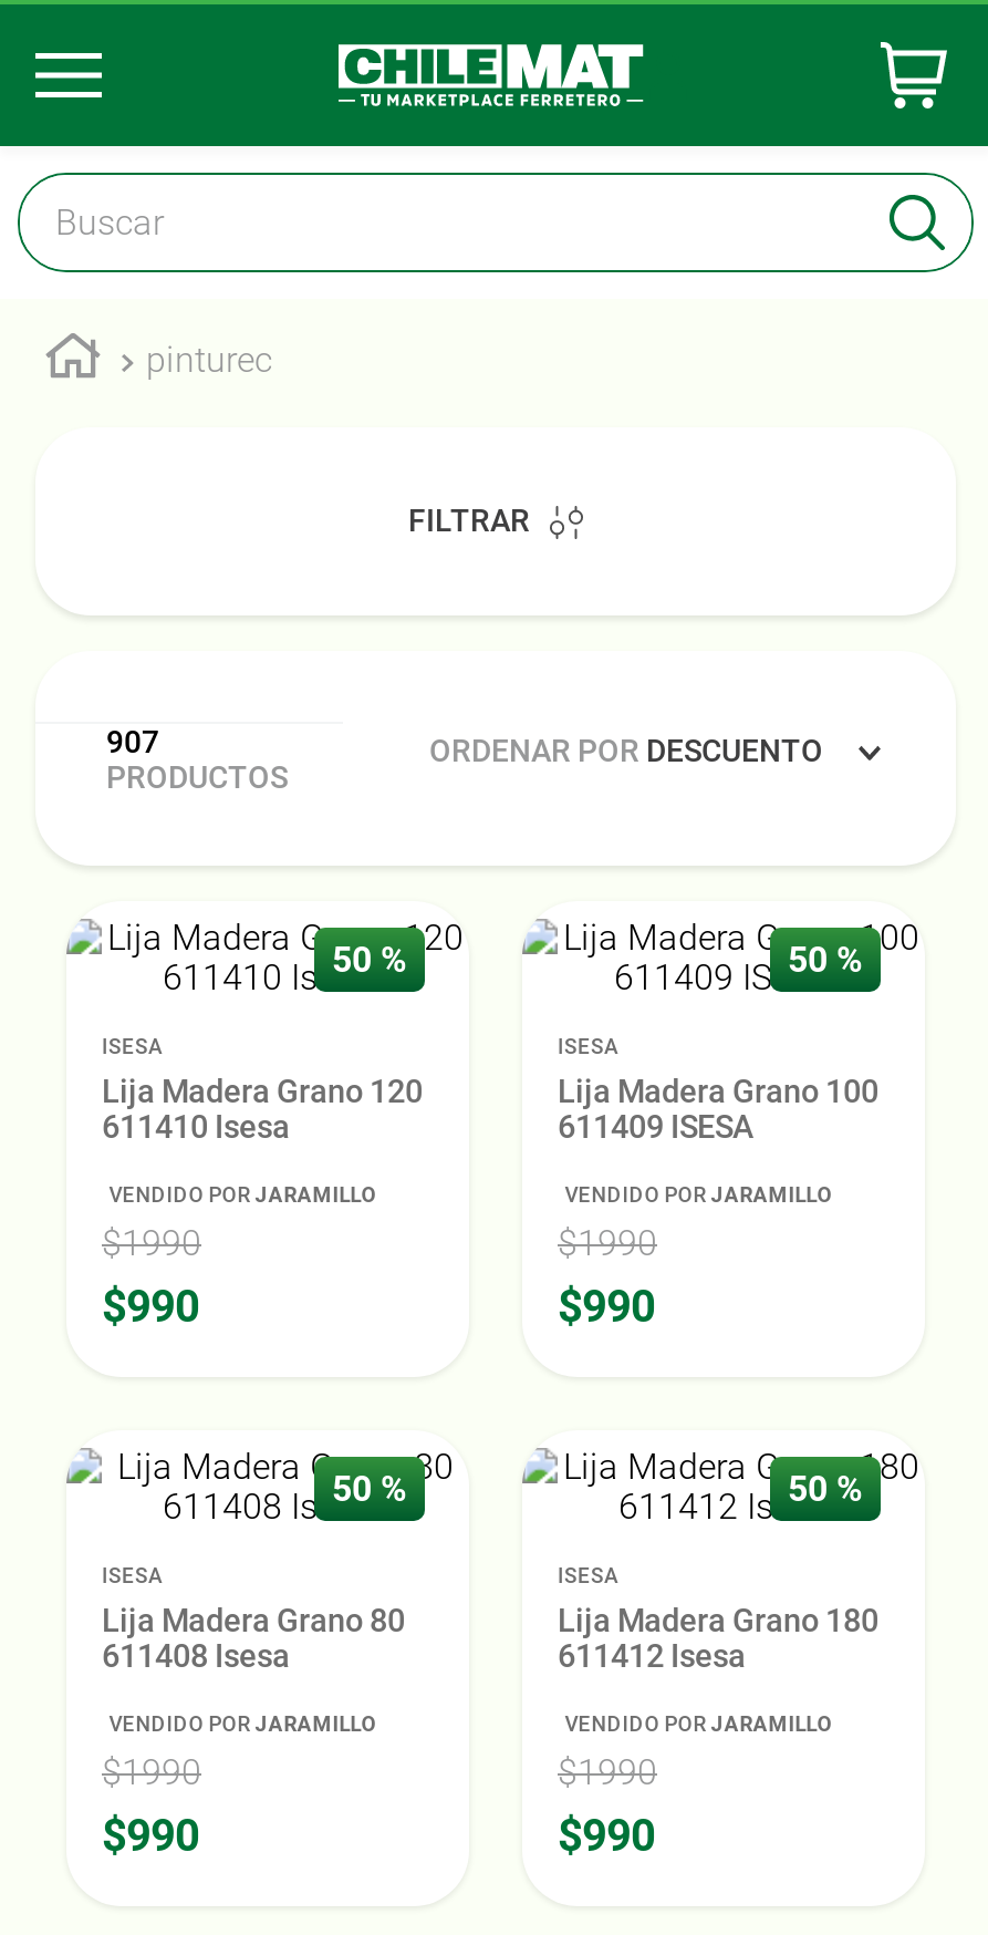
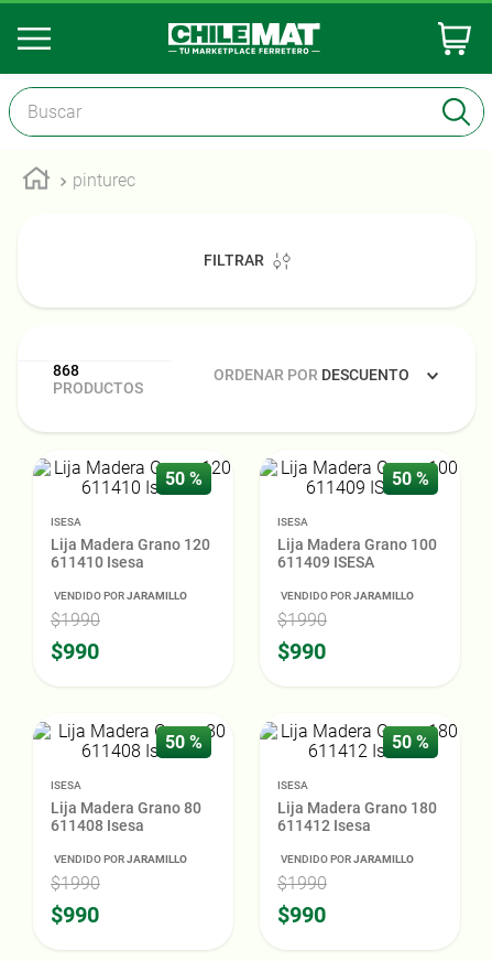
[106,724,159,759] 907 -> [53,361,79,379] 868

